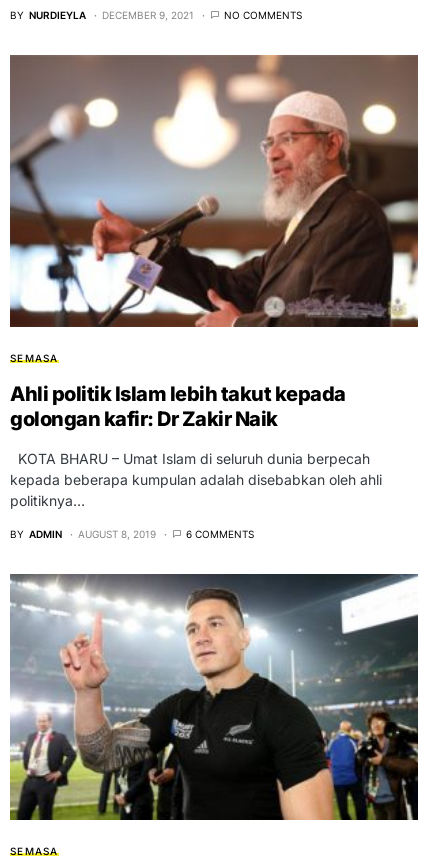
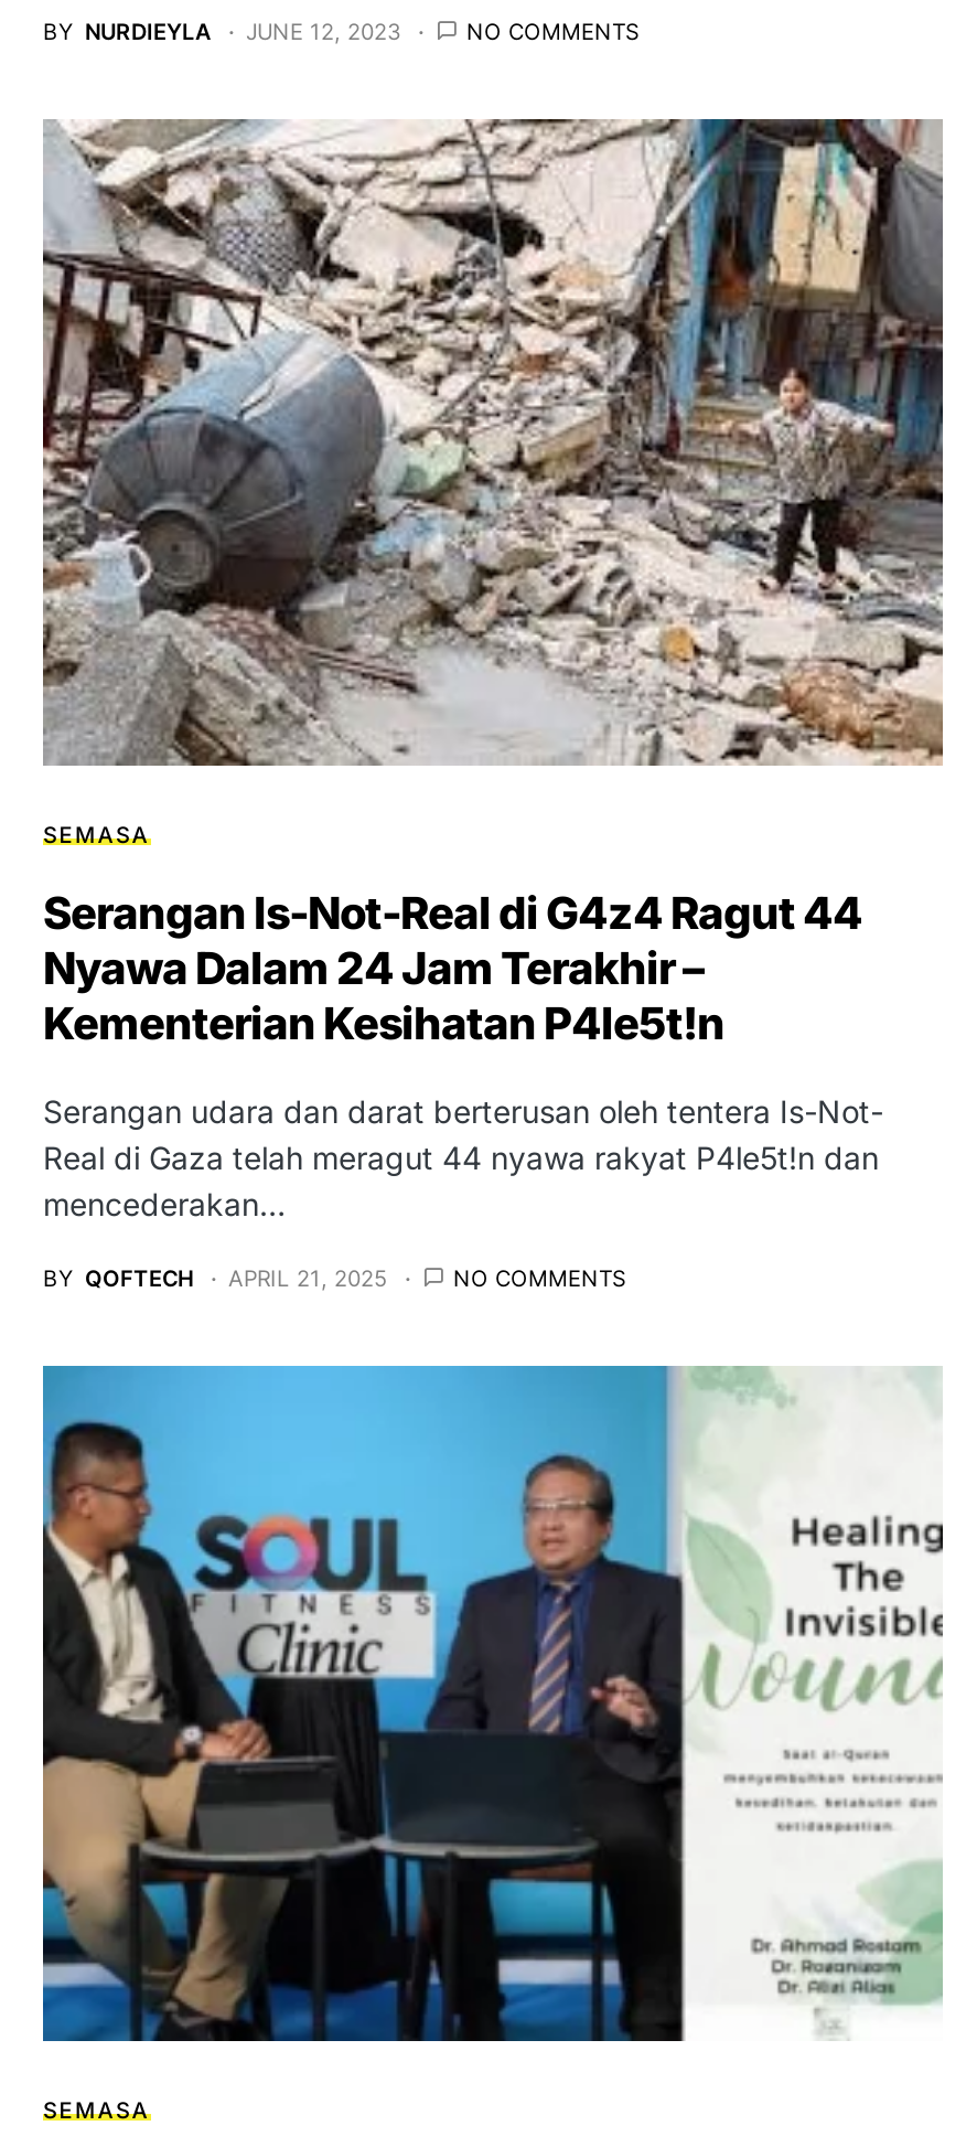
[10,9,194,21] BY NURDIEYLA DECEMBER 9, 2021 -> [43,16,400,43] BY NURDIEYLA JUNE 12, 2023
[10,54,418,328] [image] -> [41,118,945,767] [image]
[10,382,345,431] Ahli politik Islam lebih takut kepada | golongan kafir: Dr Zakir Naik -> [43,887,862,1050] Serangan Is-Not-Real di G4z4 Ragut 44 | Nyawa Dalam 24 Jam Terakhir – | Kementerian Kesihatan P4le5t!n
[10,450,382,509] KOTA BHARU – Umat Islam di seluruh dunia berpecah | kepada beberapa kumpulan adalah disebabkan oleh ahli | politiknya… -> [43,1092,883,1222] Serangan udara dan darat berterusan oleh tentera Is-Not- | Real di Gaza telah meragut 44 nyawa rakyat P4le5t!n dan | mencederakan…
[10,528,254,540] BY ADMIN | AUGUST 8, 2019 | 6 COMMENTS -> [43,1264,625,1290] BY QOFTECH | APRIL 21, 2025 | NO COMMENTS
[9,573,419,821] [image] -> [41,1365,943,2044] [image]

